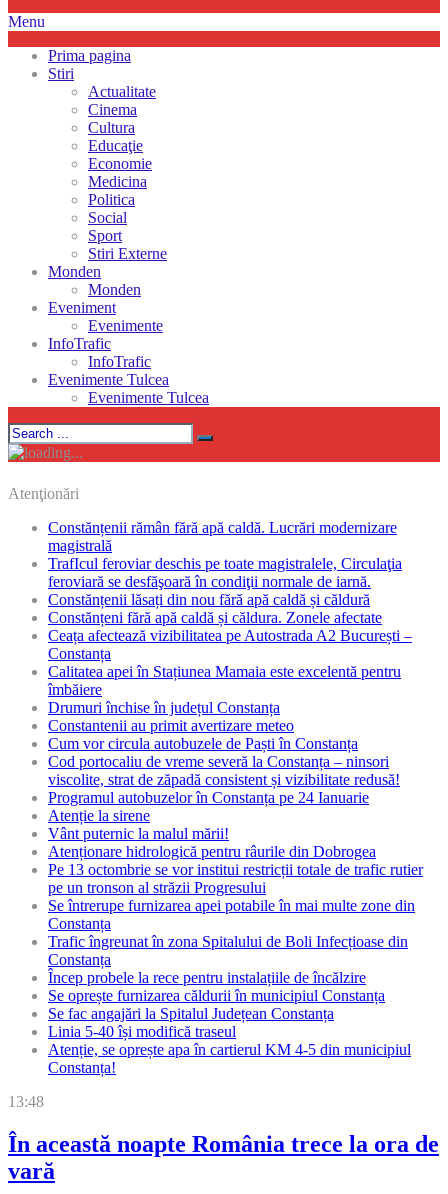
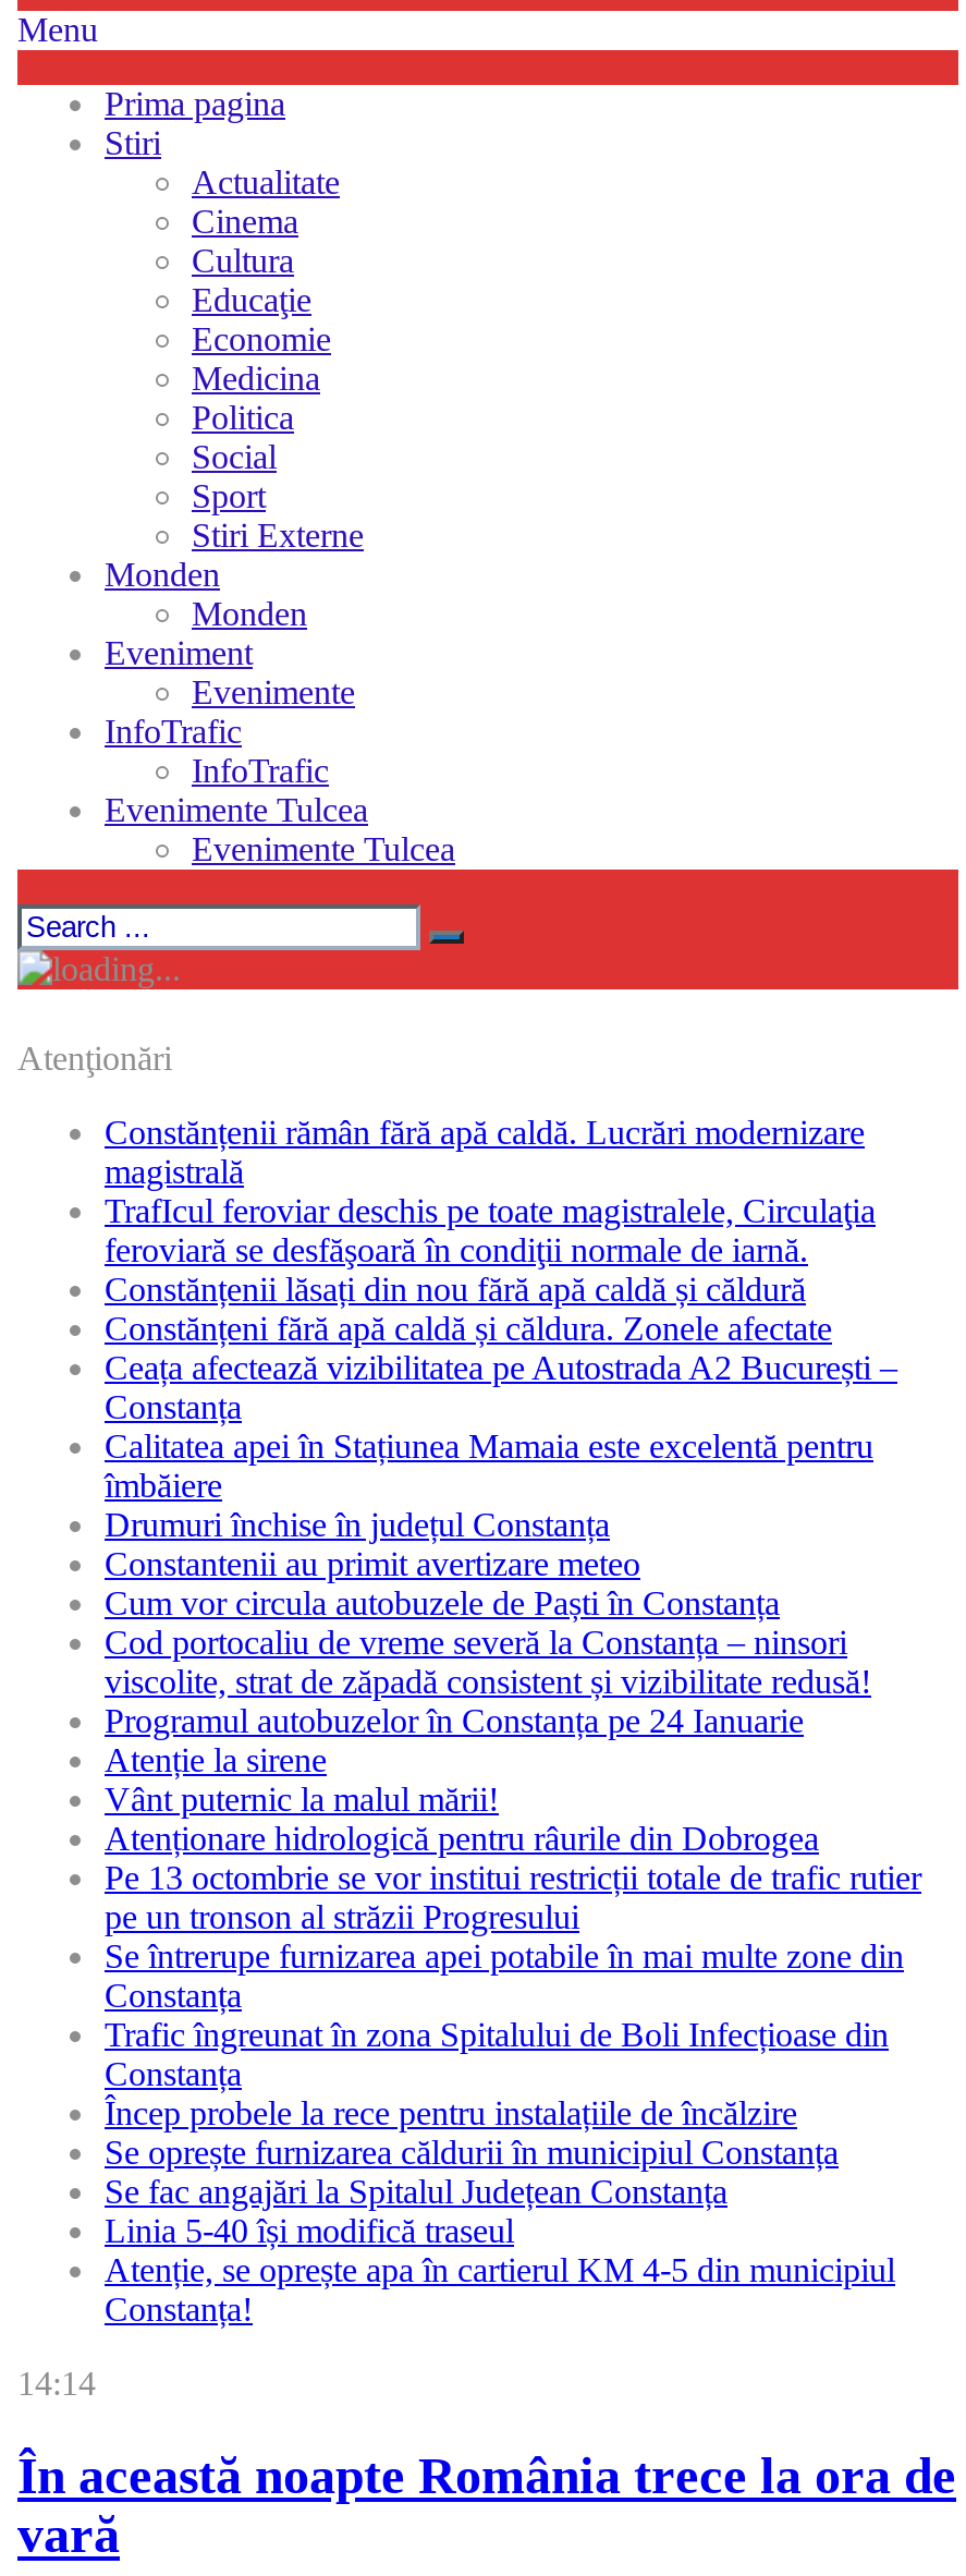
[8,1093,44,1110] 13:48 -> [17,2365,96,2402] 14:14

